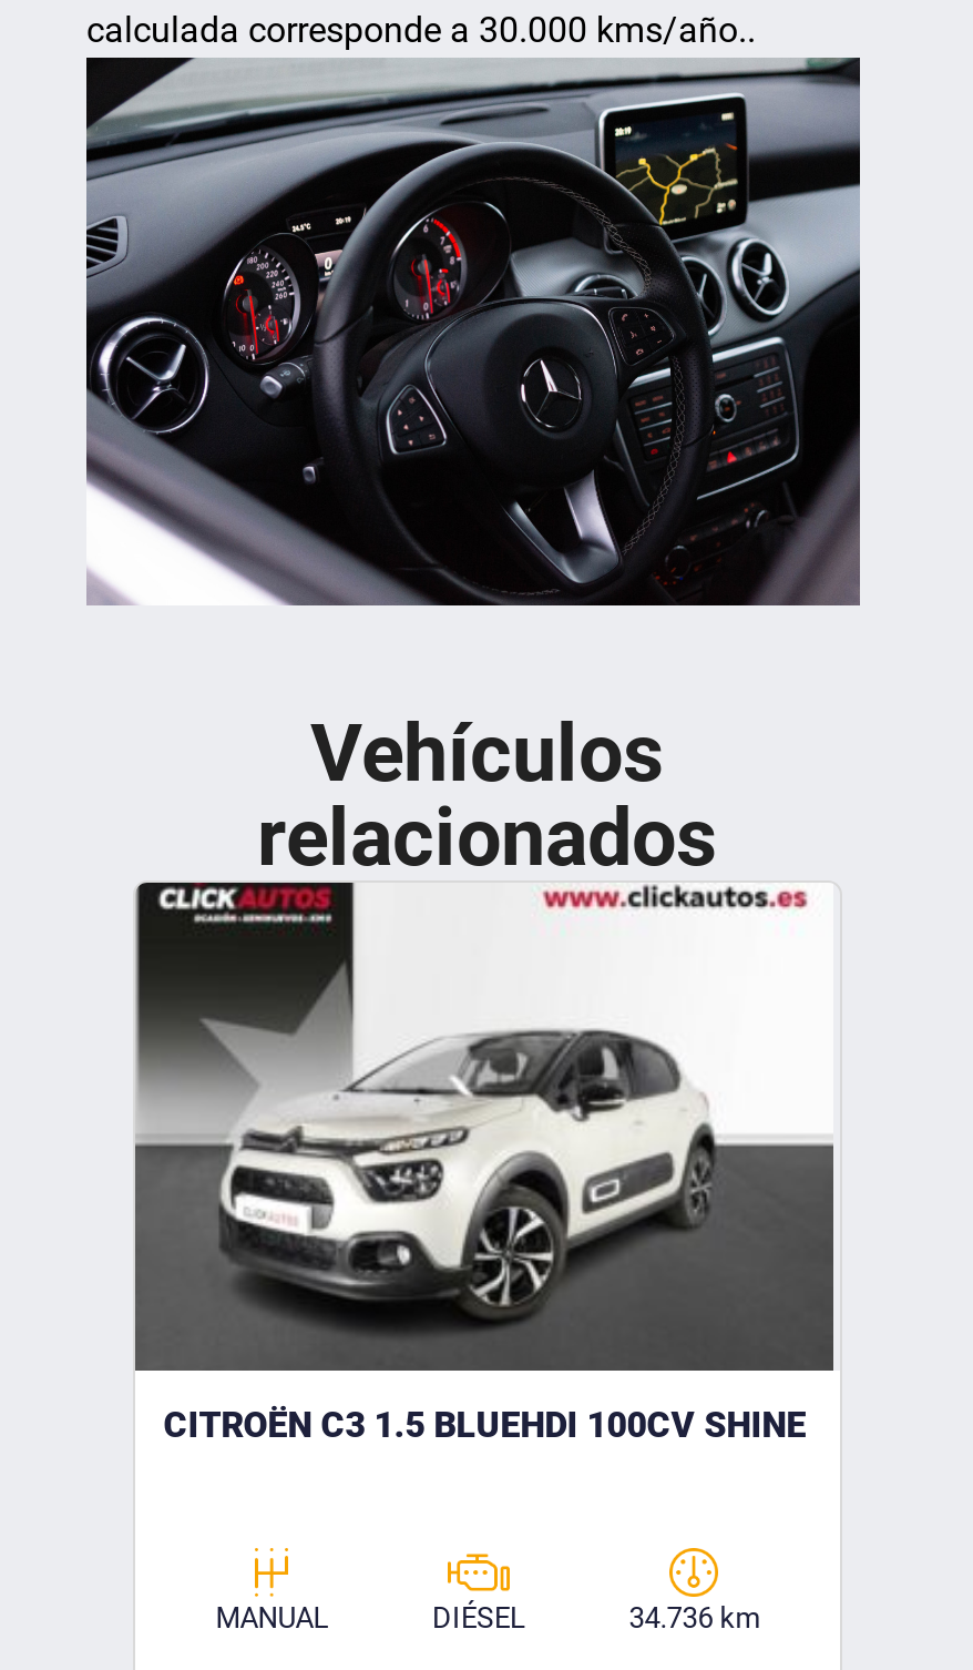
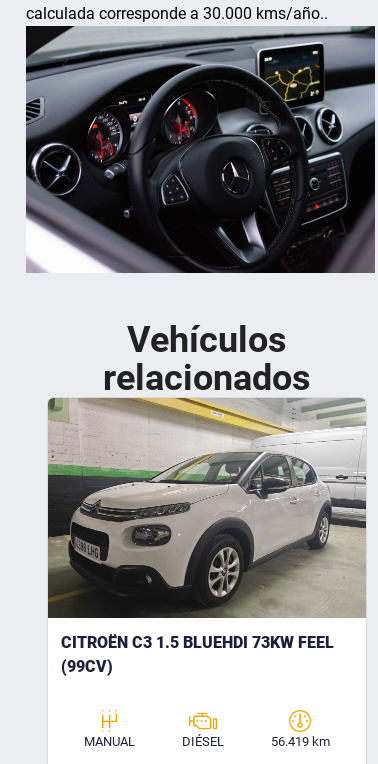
[135,880,840,1446] [image] | CITROËN C3 1.5 BLUEHDI 100CV SHINE -> [47,397,367,676] [image] | CITROËN C3 1.5 BLUEHDI 73KW FEEL | (99CV)
[629,1601,760,1634] 34.736 km -> [271,734,330,749] 56.419 km

